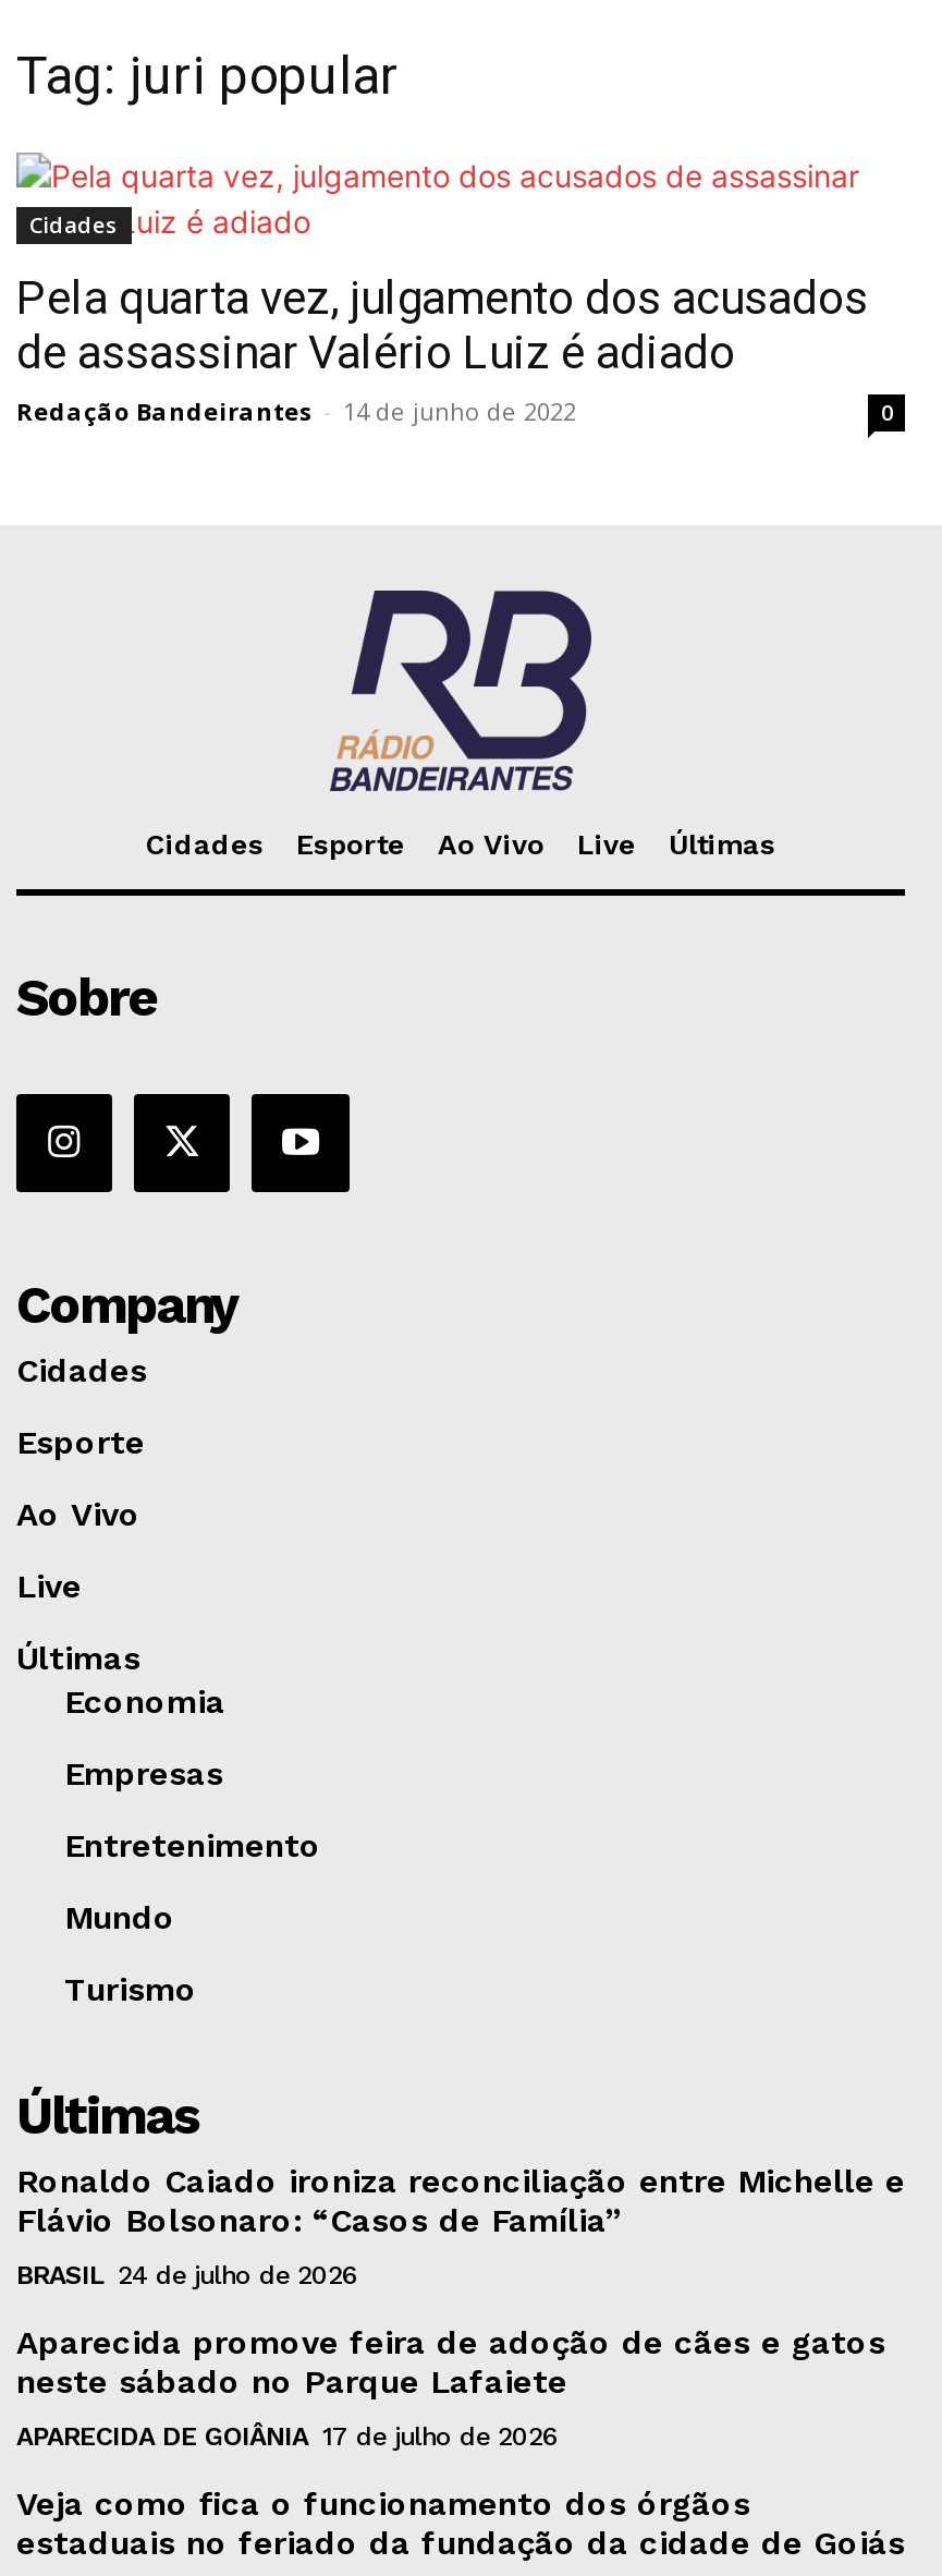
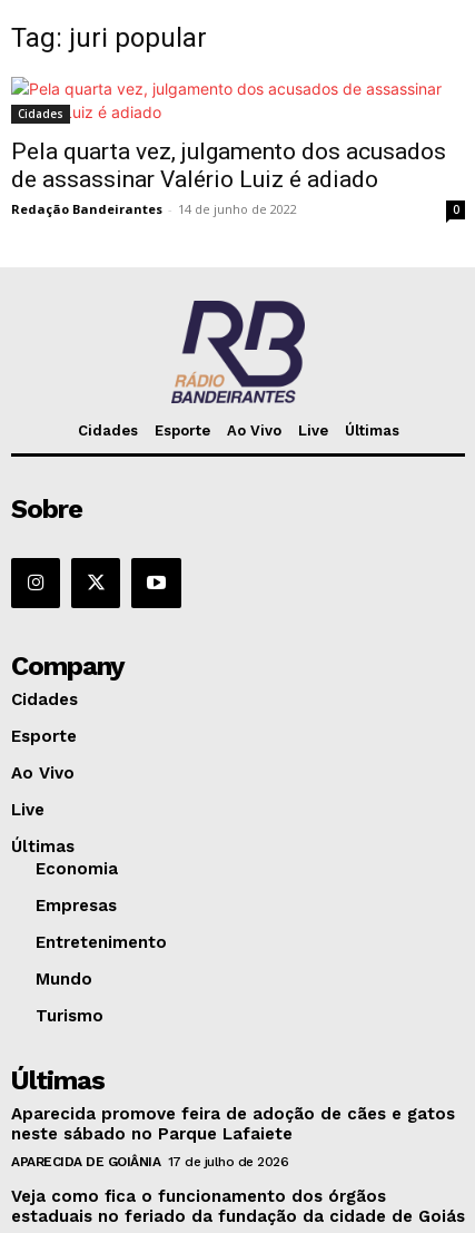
[16,2161,905,2289] Ronaldo Caiado ironiza reconciliação entre Michelle e | Flávio Bolsonaro: “Casos de Família” | BRASIL 24 de julho de 2026 -> none

